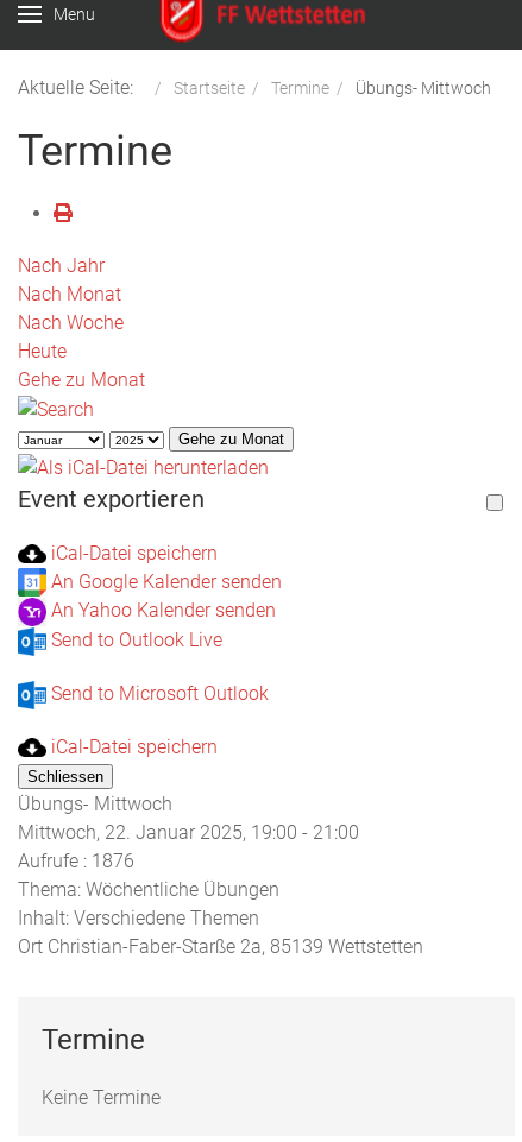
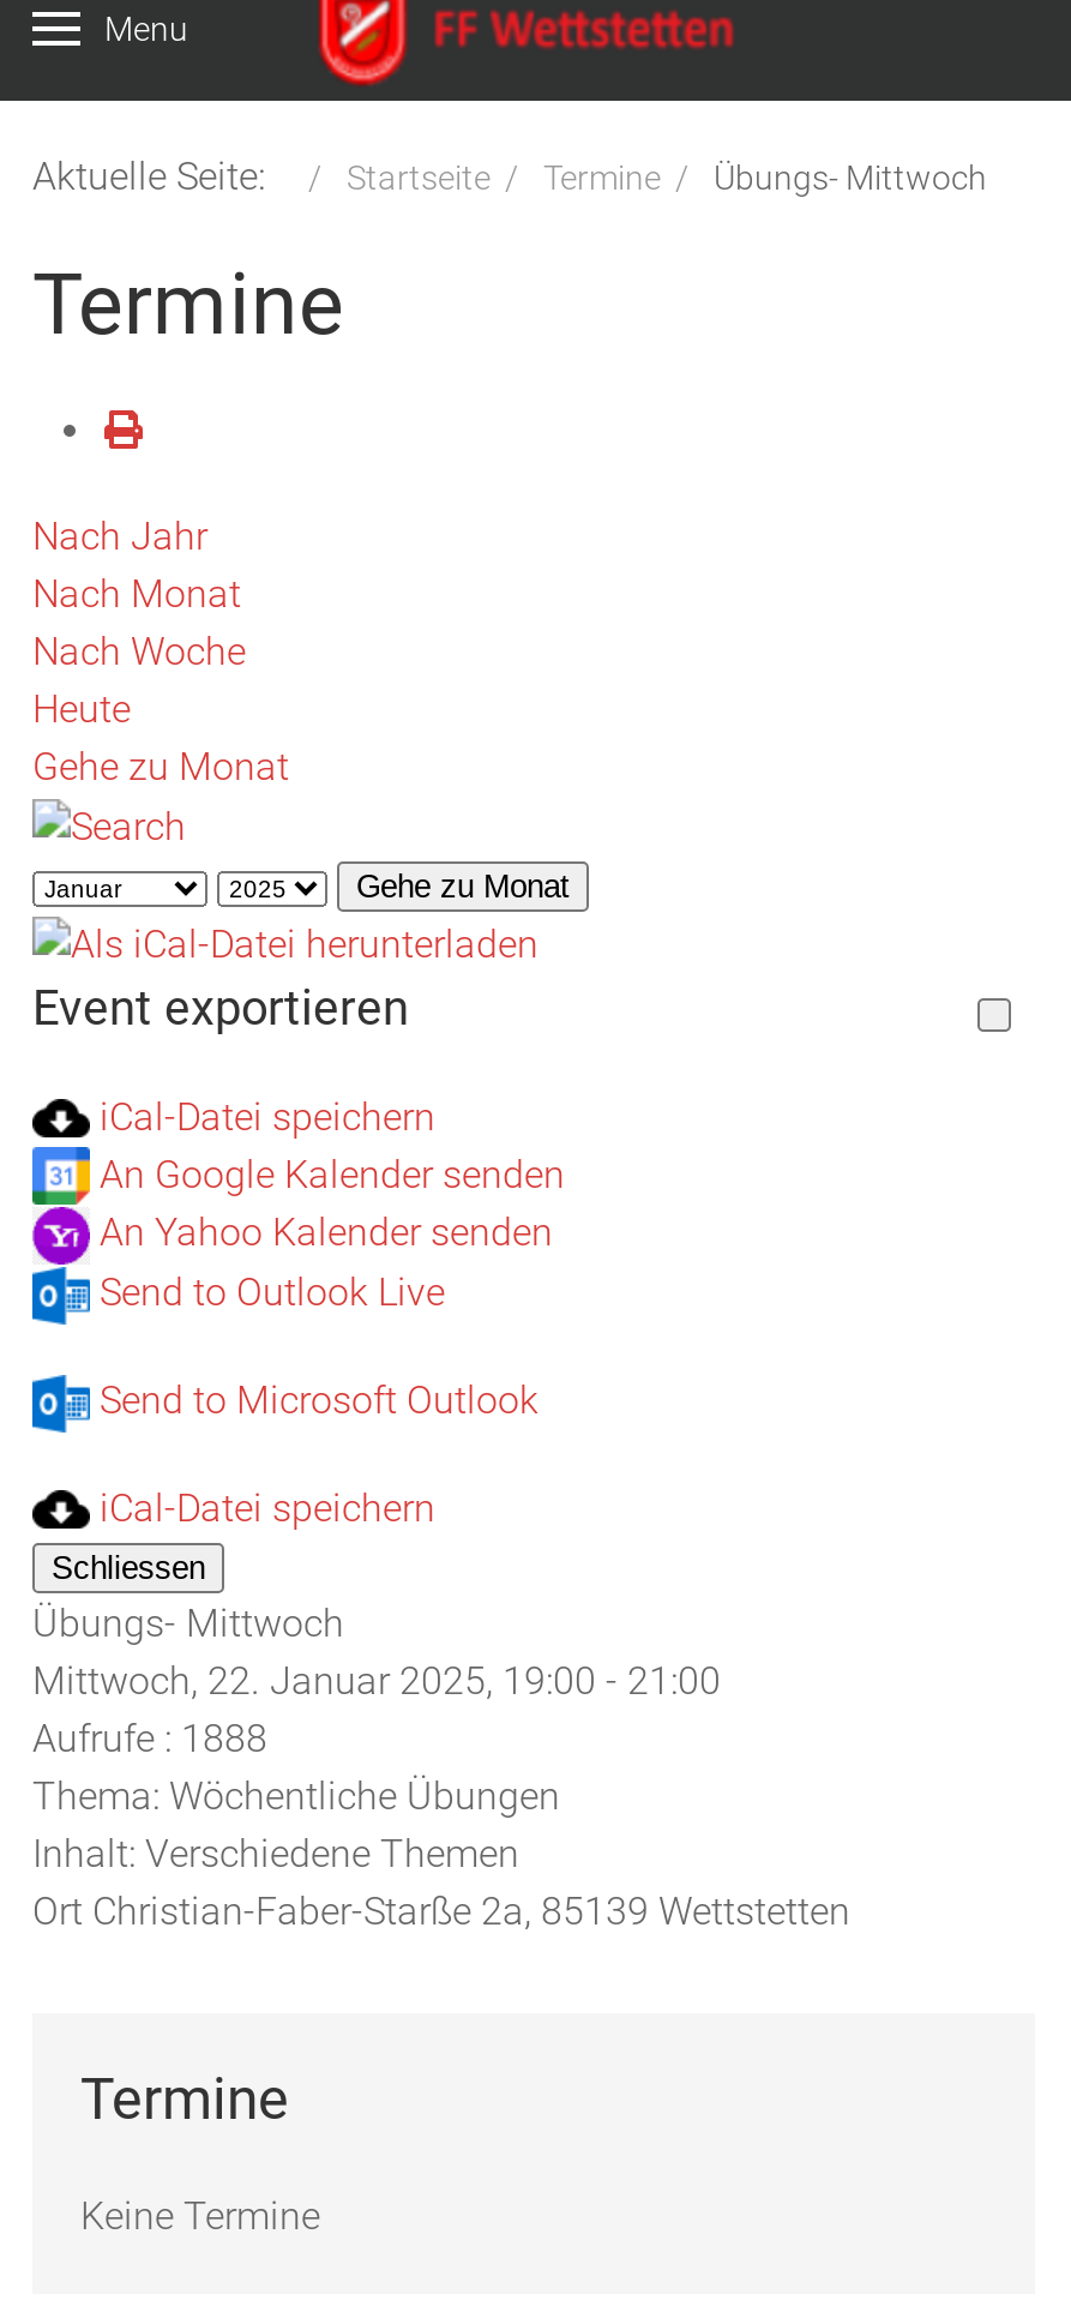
[18,849,134,872] Aufrufe: 1876 -> [32,1715,267,1760] Aufrufe: 1888

